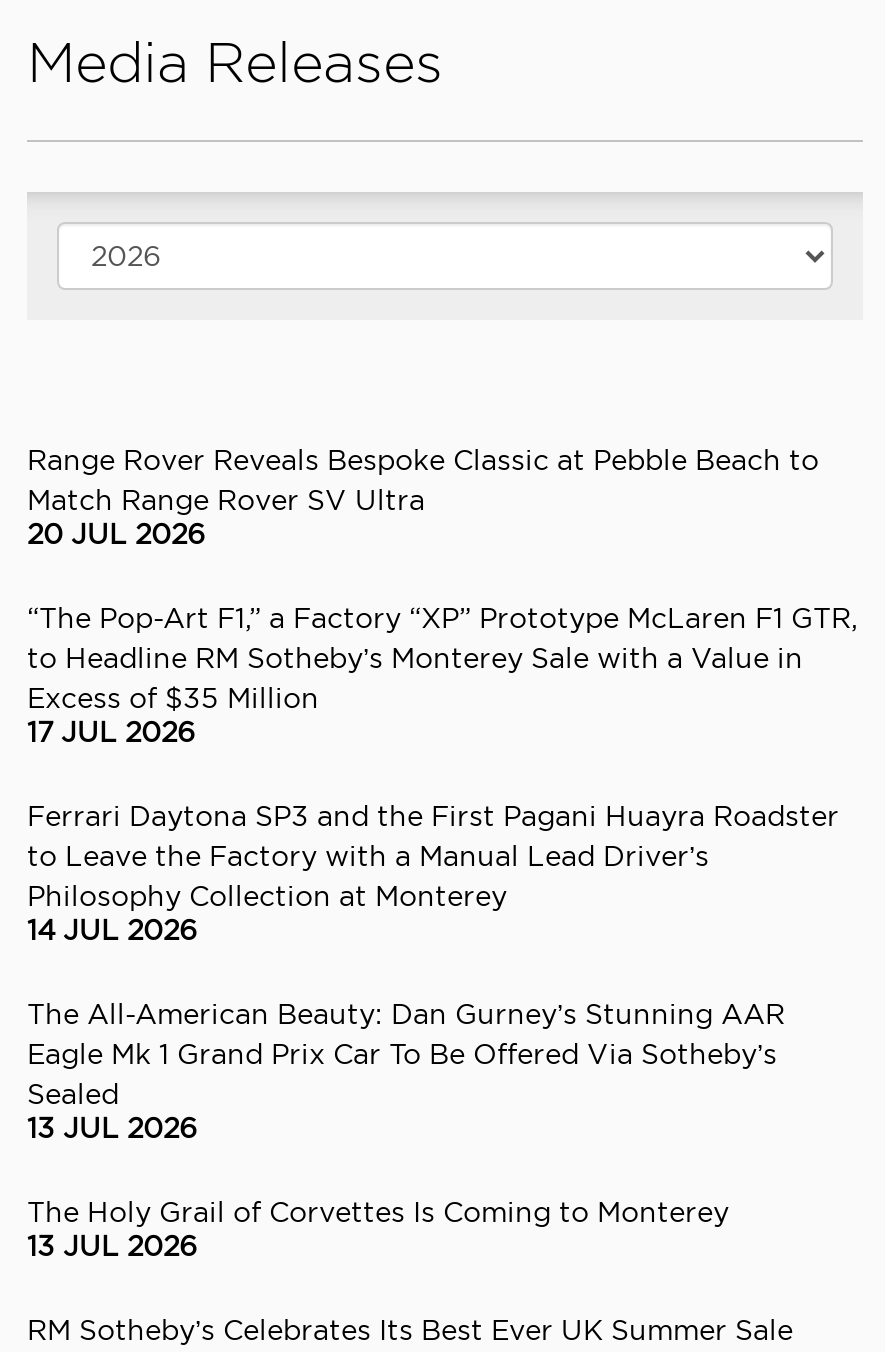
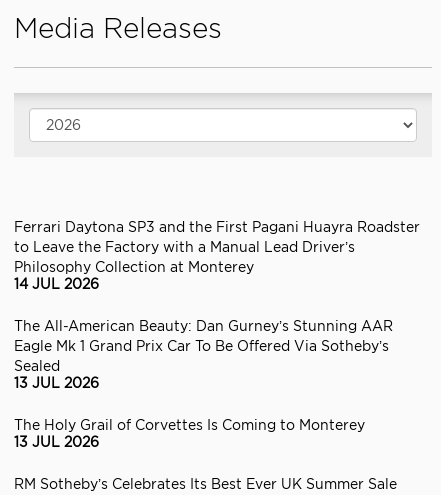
[27,444,857,748] Range Rover Reveals Bespoke Classic at Pebble Beach to | Match Range Rover SV Ultra | 20 JUL 2026 | “The Pop-Art F1,” a Factory “XP” Prototype McLaren F1 GTR, | to Headline RM Sotheby’s Monterey Sale with a Value in | Excess of $35 Million | 17 JUL 2026 -> none

